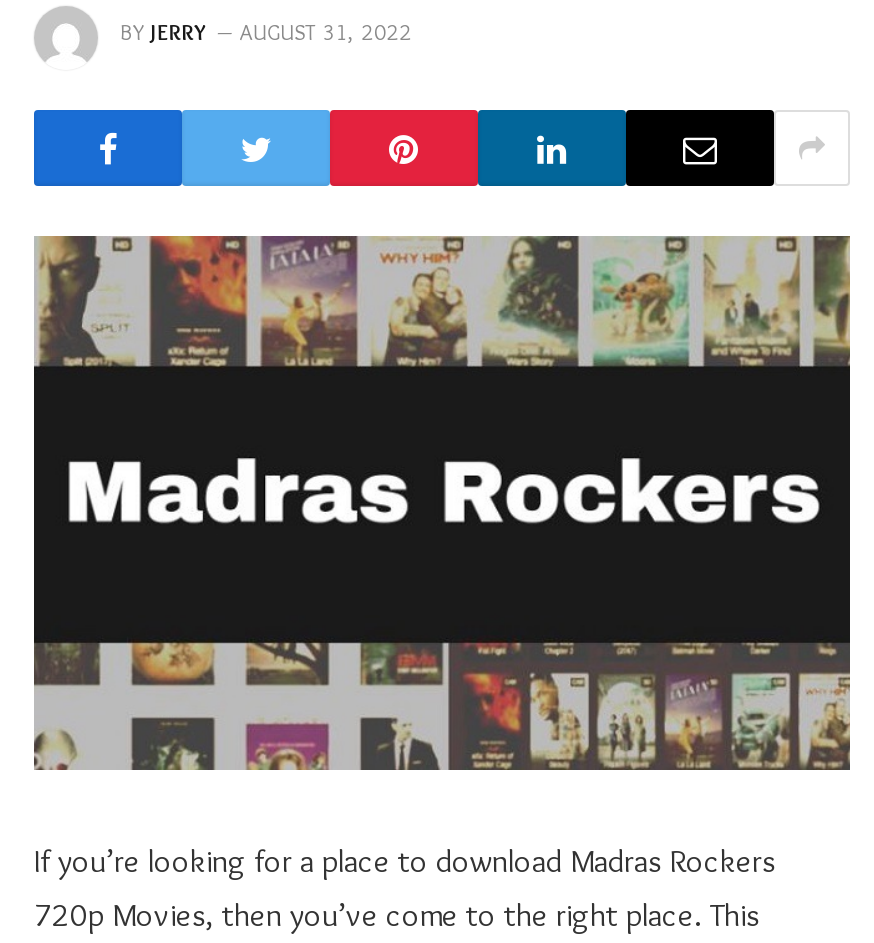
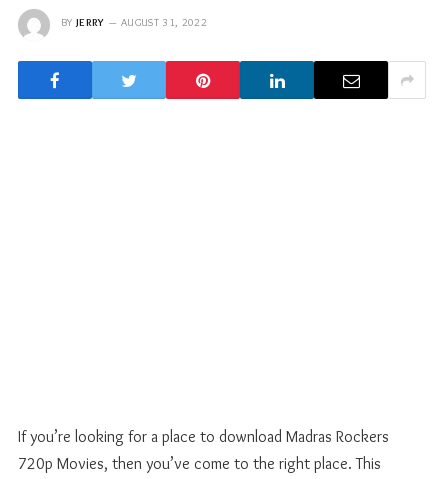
[32,234,852,772] [image] -> none

